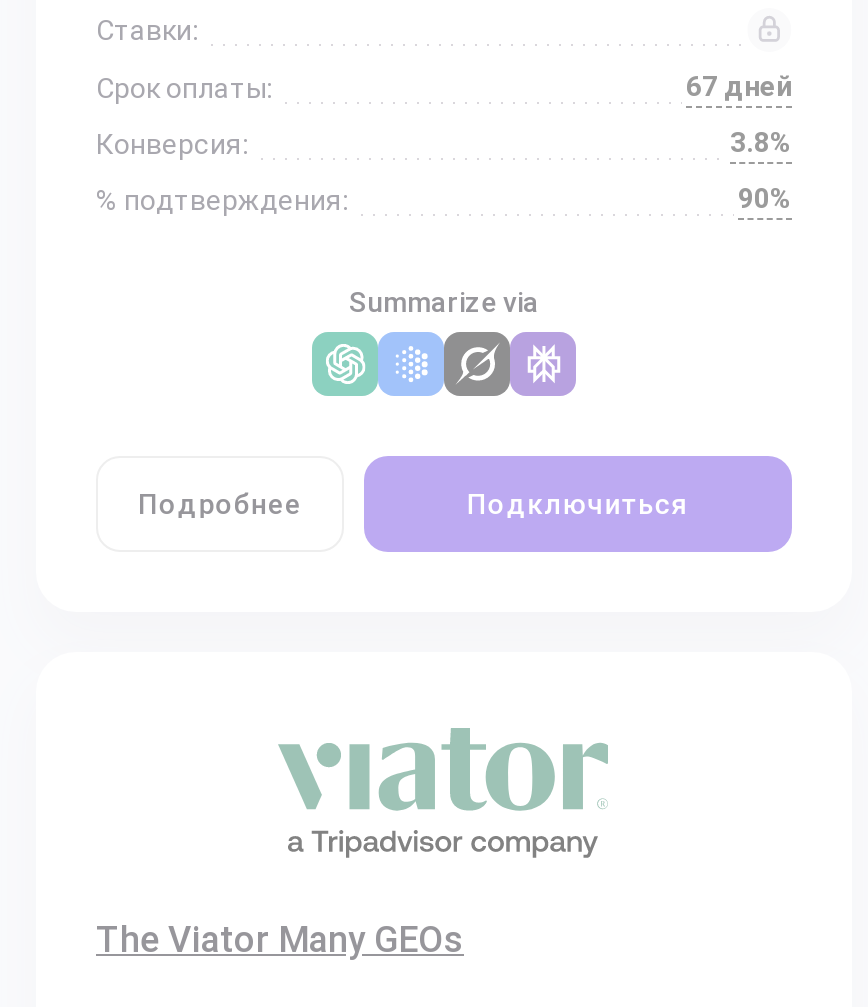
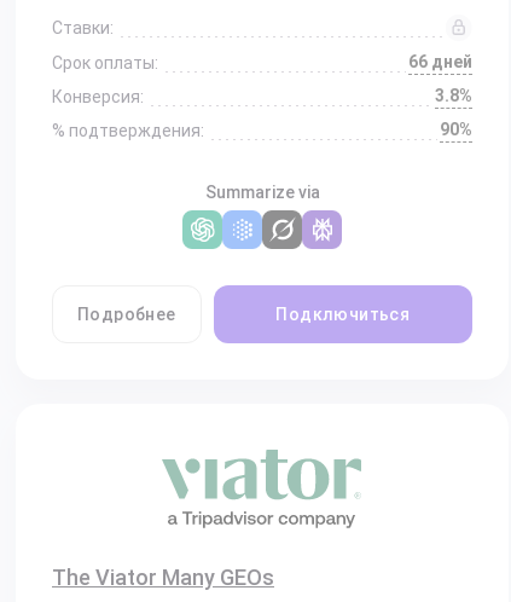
[686,70,792,102] 67 дней -> [408,52,472,71] 66 дней

